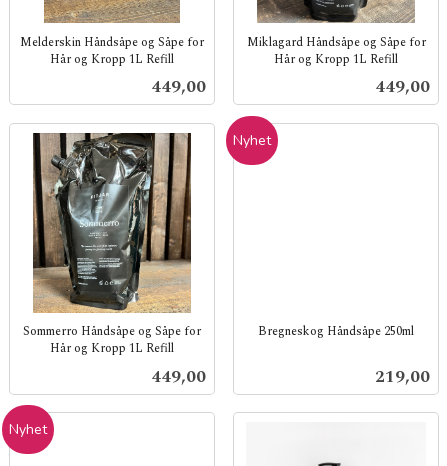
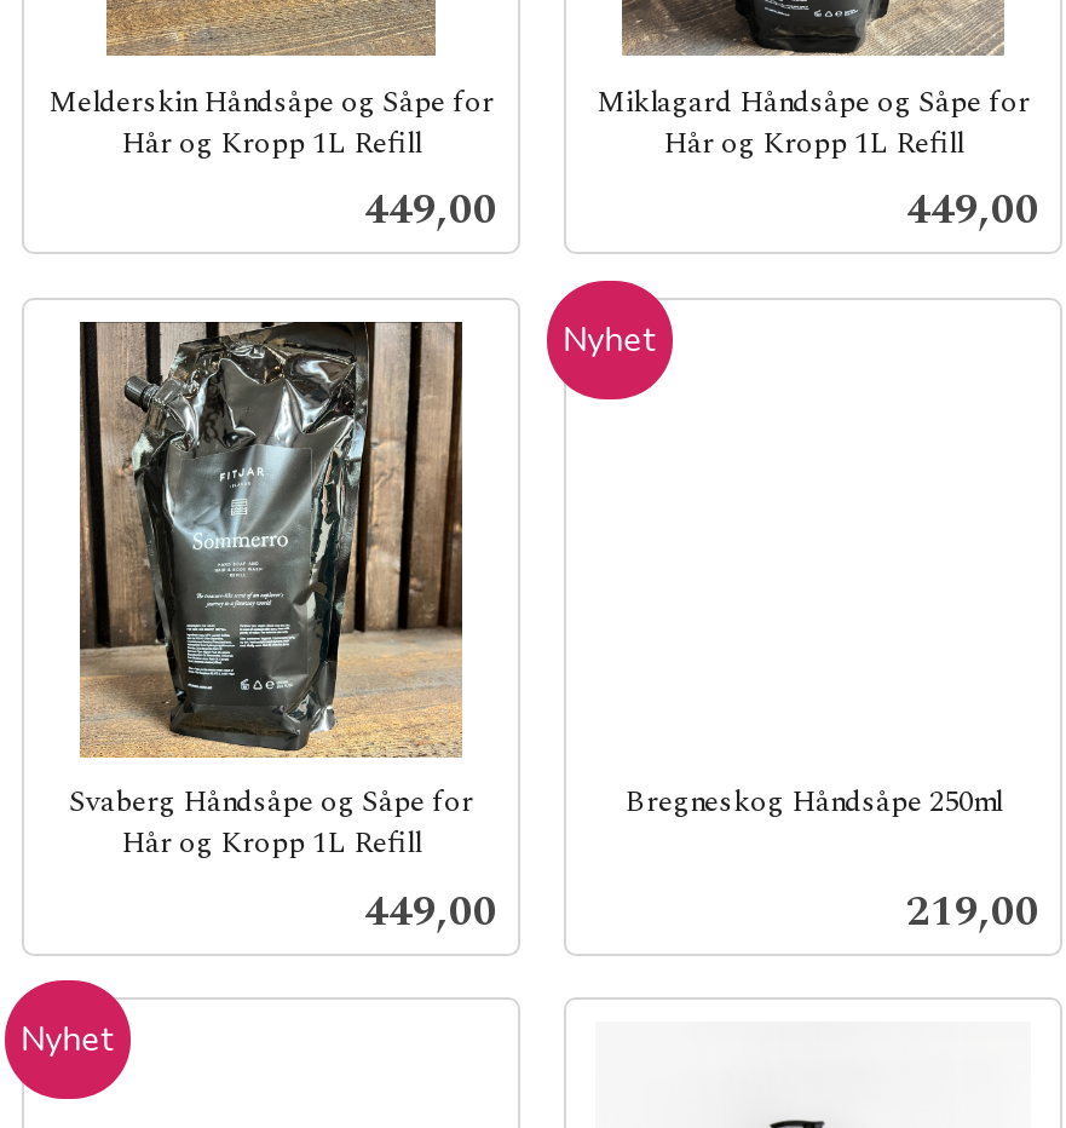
[23,322,201,341] Sommerro Håndsåpe og Såpe for -> [69,779,473,825] Svaberg Håndsåpe og Såpe for

